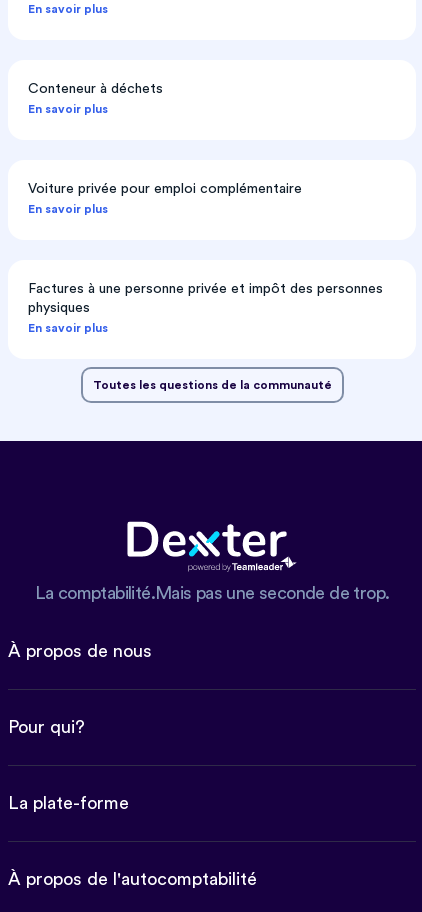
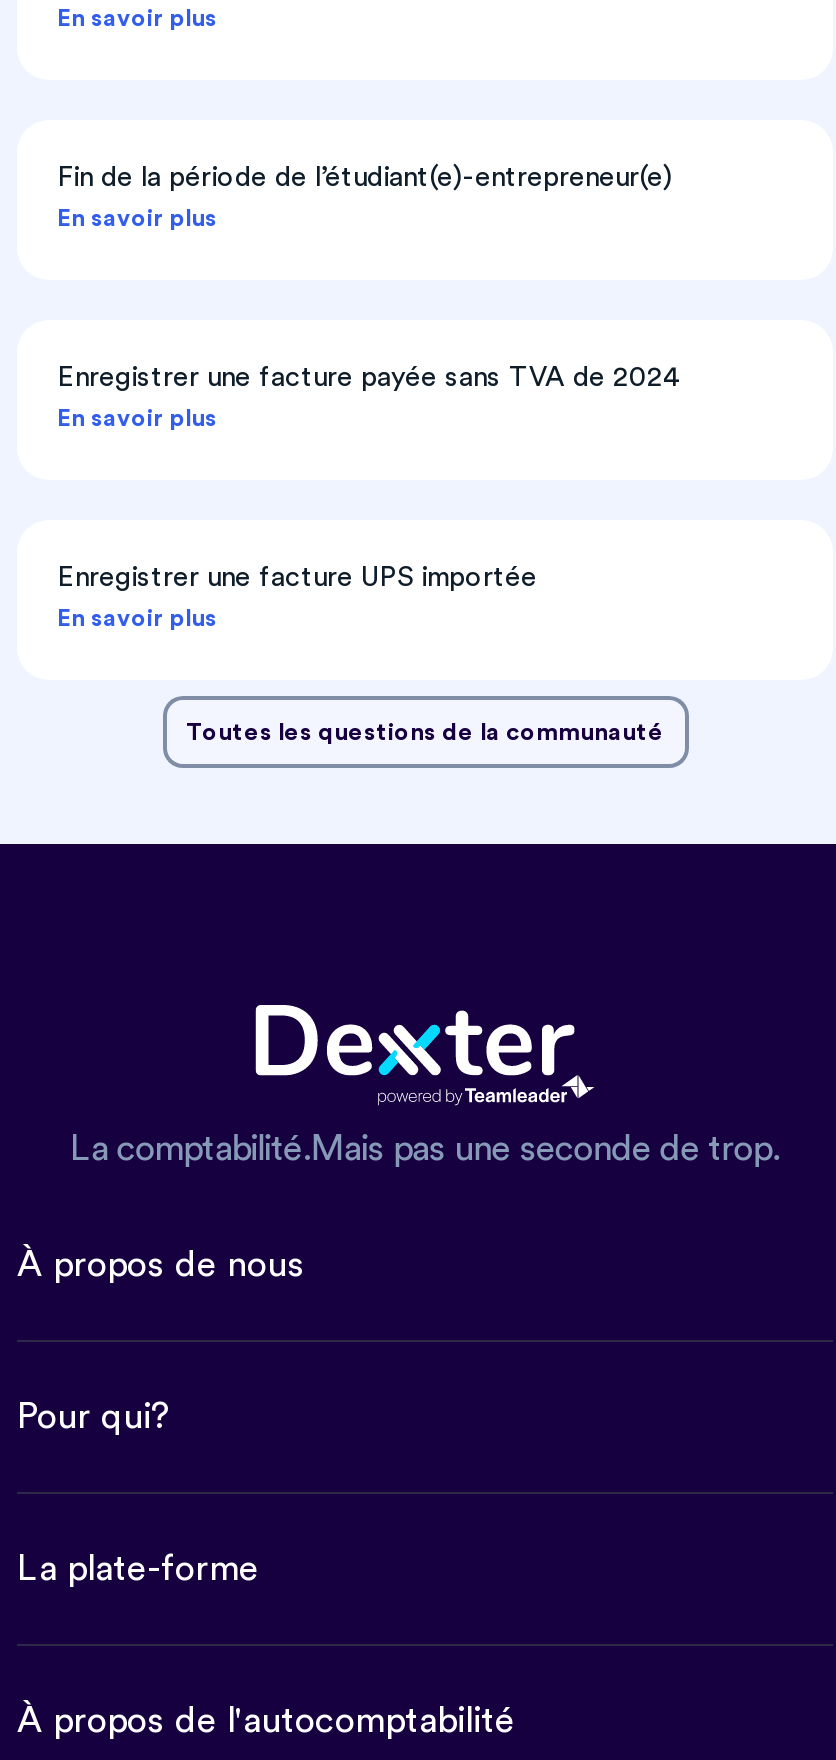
[28,82,163,96] Conteneur à déchets -> [57,165,673,193] Fin de la période de l’étudiant(e)-entrepreneur(e)
[28,182,302,196] Voiture privée pour emploi complémentaire -> [57,365,679,393] Enregistrer une facture payée sans TVA de 2024
[28,282,383,315] Factures à une personne privée et impôt des personnes | physiques -> [57,565,537,593] Enregistrer une facture UPS importée

